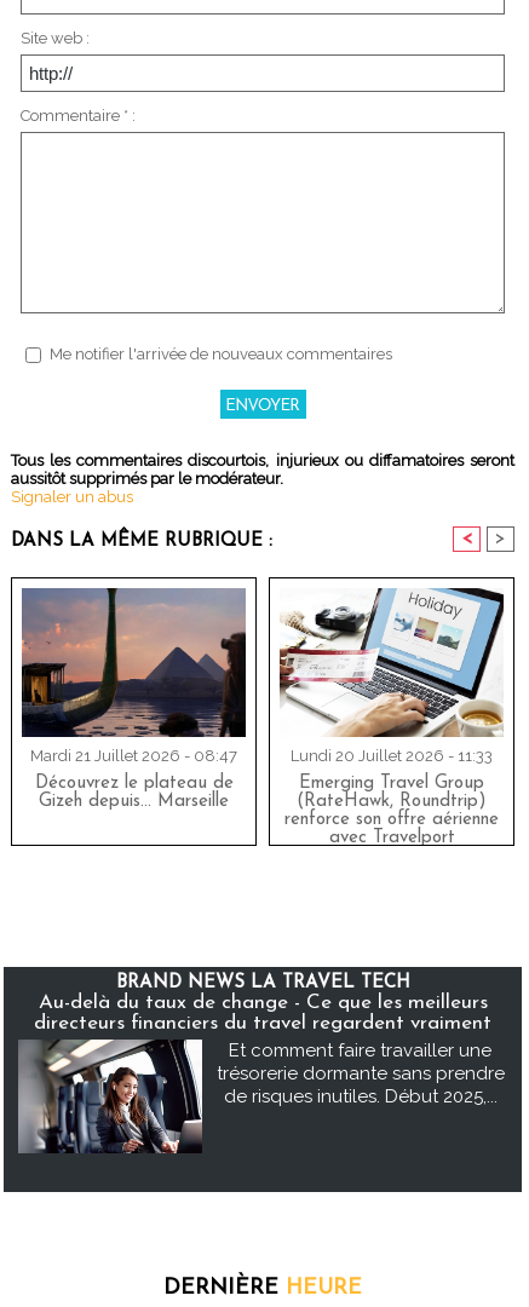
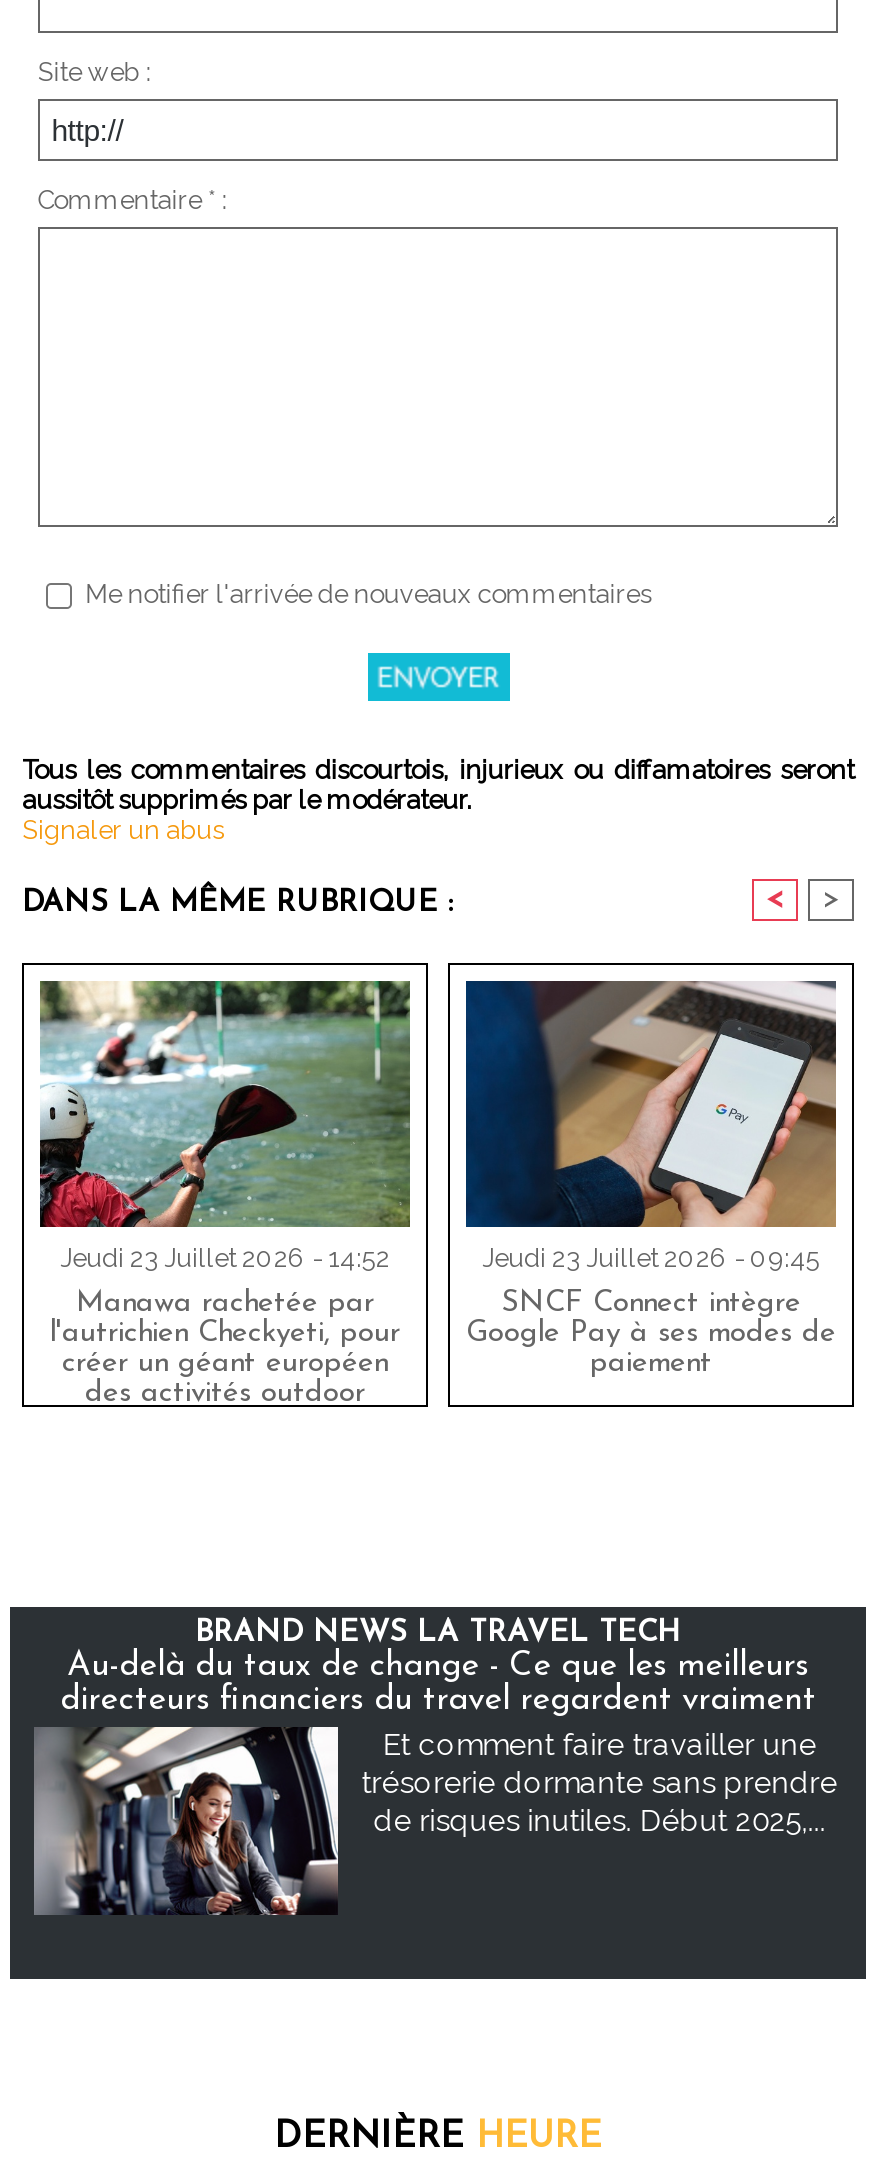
[21,587,247,764] [image] | Mardi 21 Juillet 2026 - 08:47 -> [40,979,412,1272] [image] | Jeudi 23 Juillet 2026 - 14:52
[278,587,505,764] [image] | Lundi 20 Juillet 2026 - 11:33 -> [464,979,838,1272] [image] | Jeudi 23 Juillet 2026 - 09:45
[34,774,233,810] Découvrez le plateau de | Gizeh depuis... Marseille -> [50,1288,400,1408] Manawa rachetée par | l'autrichien Checkyeti, pour | créer un géant européen | des activités outdoor
[284,774,499,847] Emerging Travel Group | (RateHawk, Roundtrip) | renforce son offre aérienne | avec Travelport -> [466,1288,836,1378] SNCF Connect intègre | Google Pay à ses modes de | paiement

